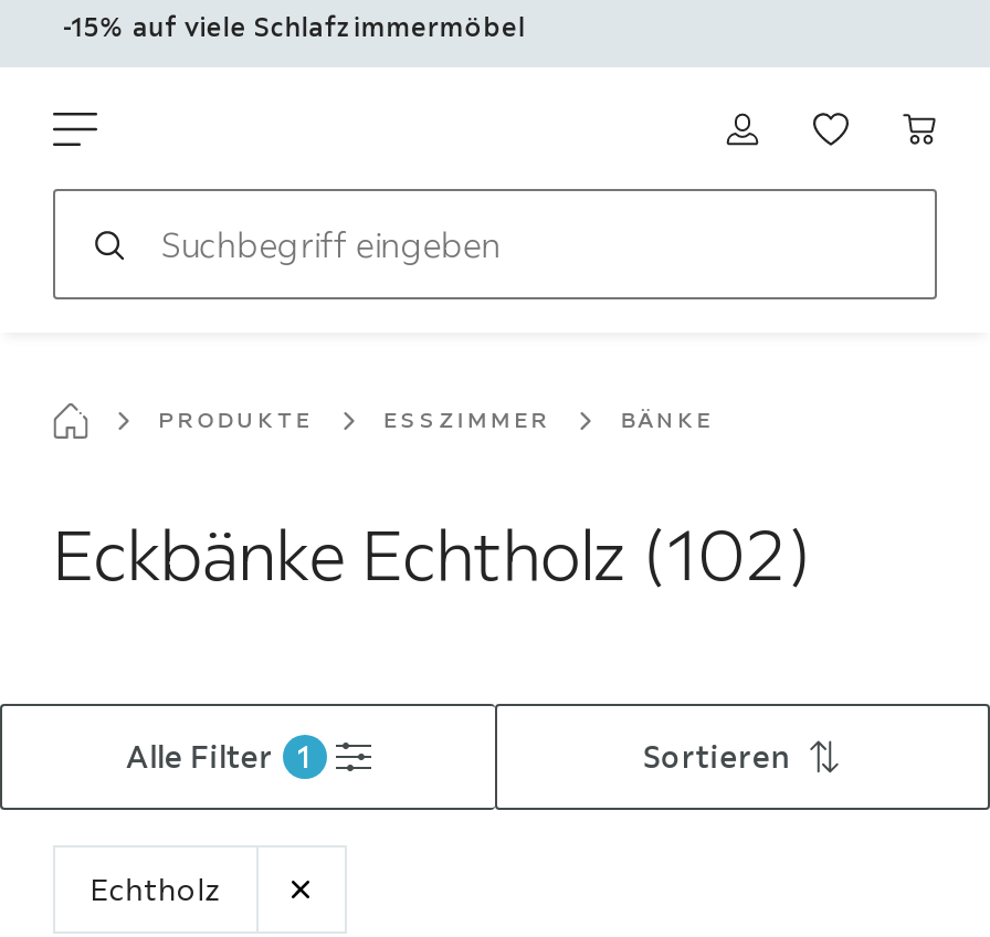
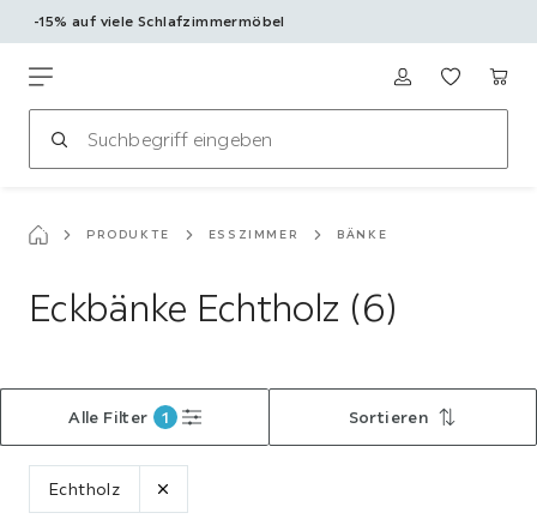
[53,509,812,598] Eckbänke Echtholz (102) -> [29,283,398,331] Eckbänke Echtholz (6)

